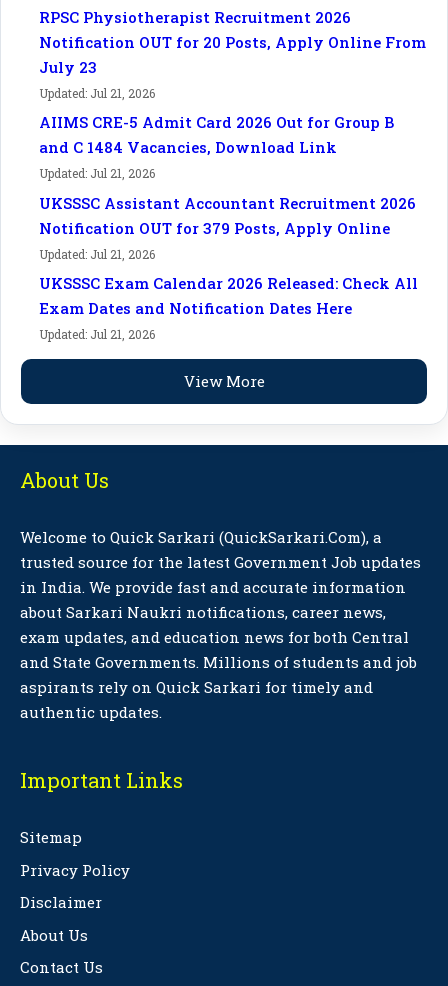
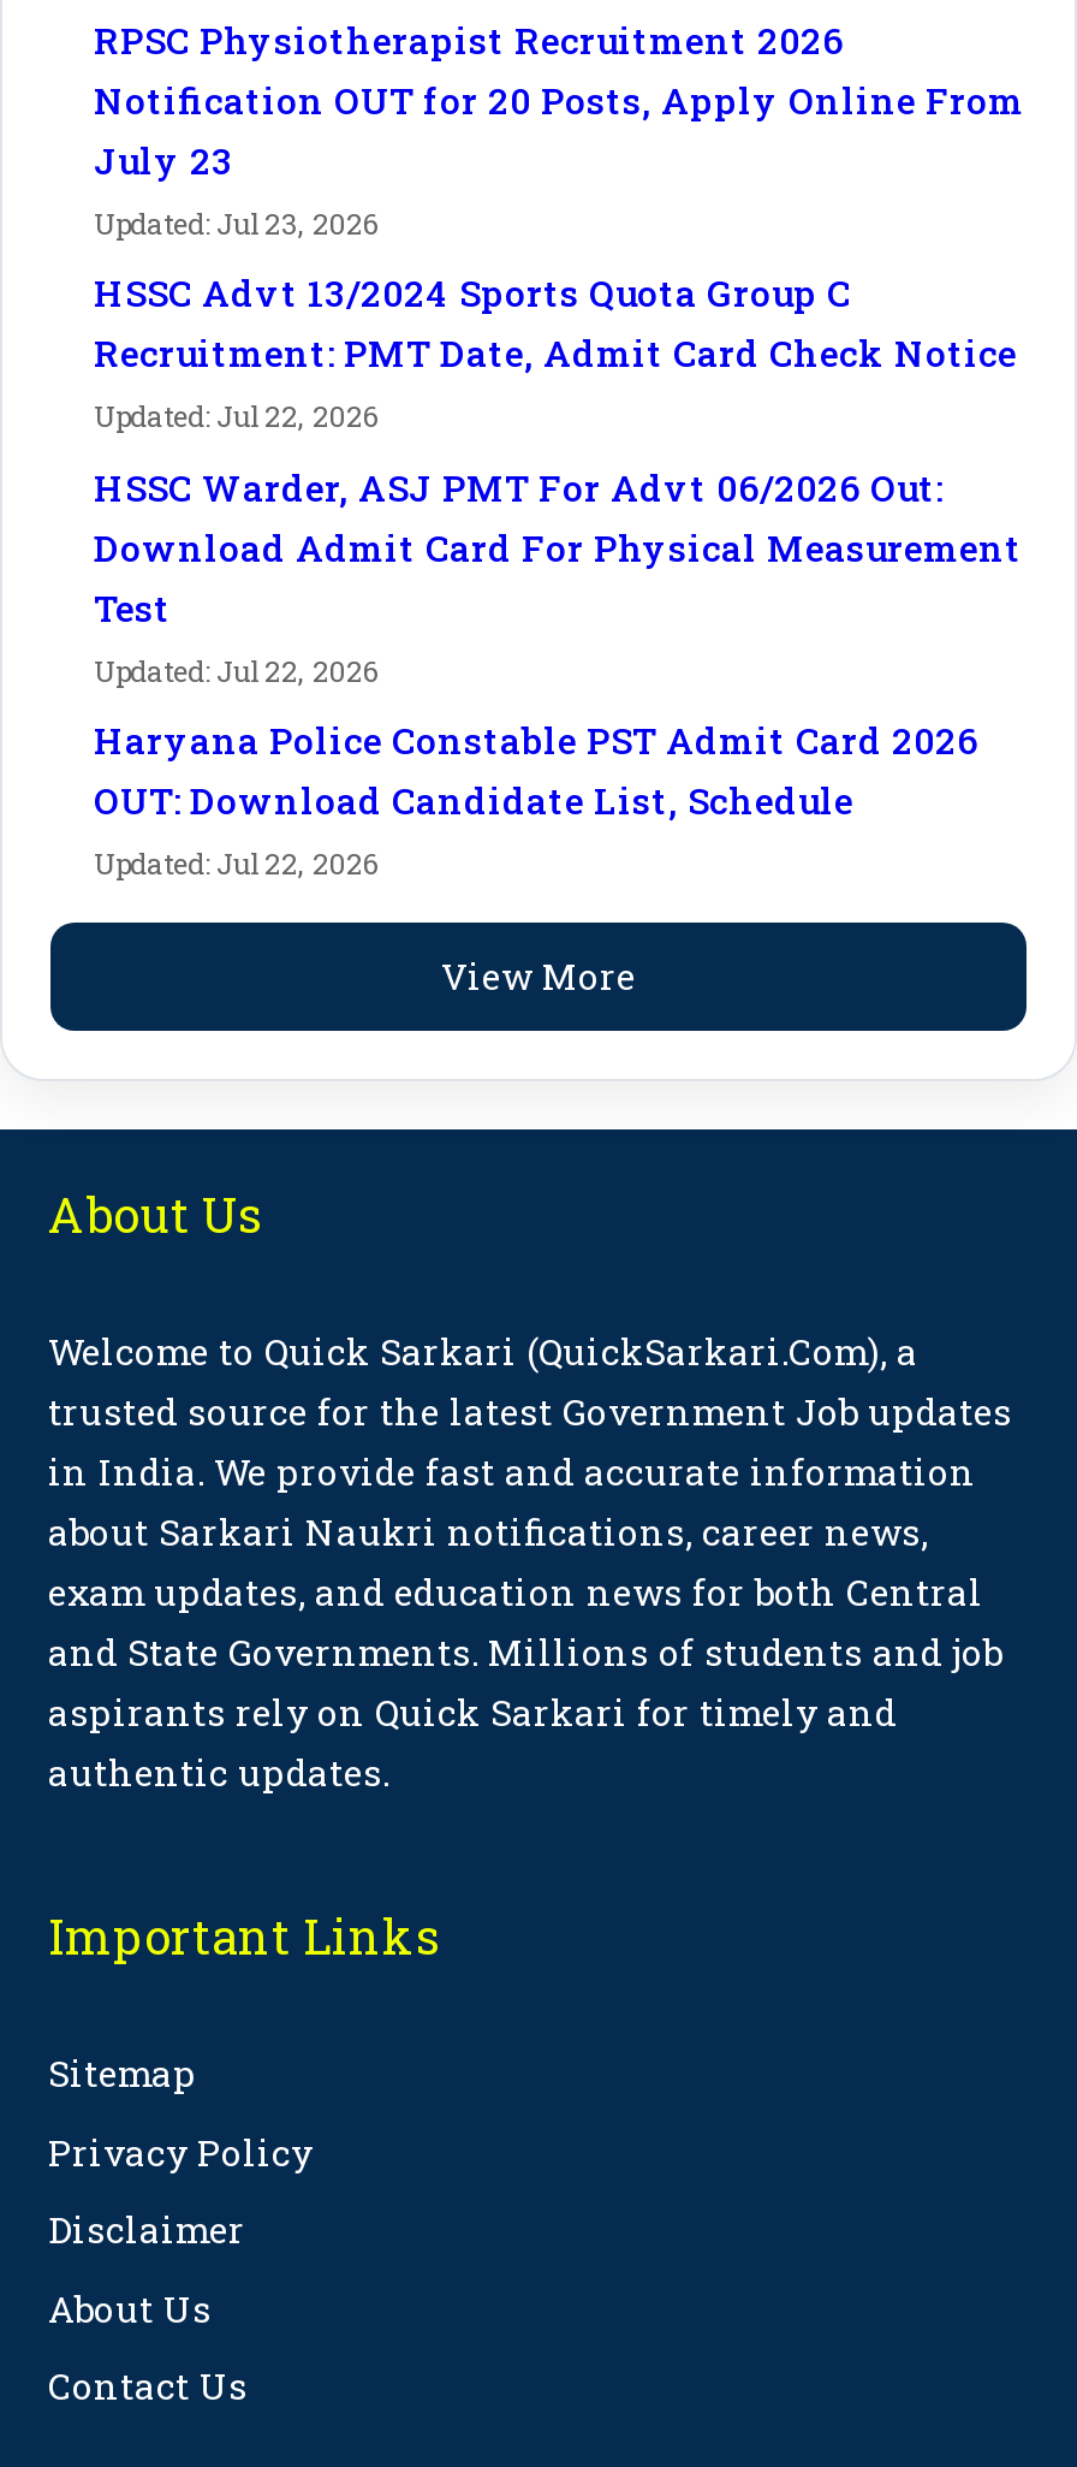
[39,84,155,100] Updated: Jul 21, 2026 -> [94,202,377,241] Updated: Jul 23, 2026
[39,112,394,181] AIIMS CRE-5 Admit Card 2026 Out for Group B | and C 1484 Vacancies, Download Link | Updated: Jul 21, 2026 -> [94,268,1017,434] HSSC Advt 13/2024 Sports Quota Group C | Recruitment: PMT Date, Admit Card Check Notice | Updated: Jul 22, 2026
[39,192,416,261] UKSSSC Assistant Accountant Recruitment 2026 | Notification OUT for 379 Posts, Apply Online | Updated: Jul 21, 2026 -> [94,462,1022,688] HSSC Warder, ASJ PMT For Advt 06/2026 Out: | Download Admit Card For Physical Measurement | Test | Updated: Jul 22, 2026
[39,273,418,342] UKSSSC Exam Calendar 2026 Released: Check All | Exam Dates and Notification Dates Here | Updated: Jul 21, 2026 -> [94,716,978,882] Haryana Police Constable PST Admit Card 2026 | OUT: Download Candidate List, Schedule | Updated: Jul 22, 2026

